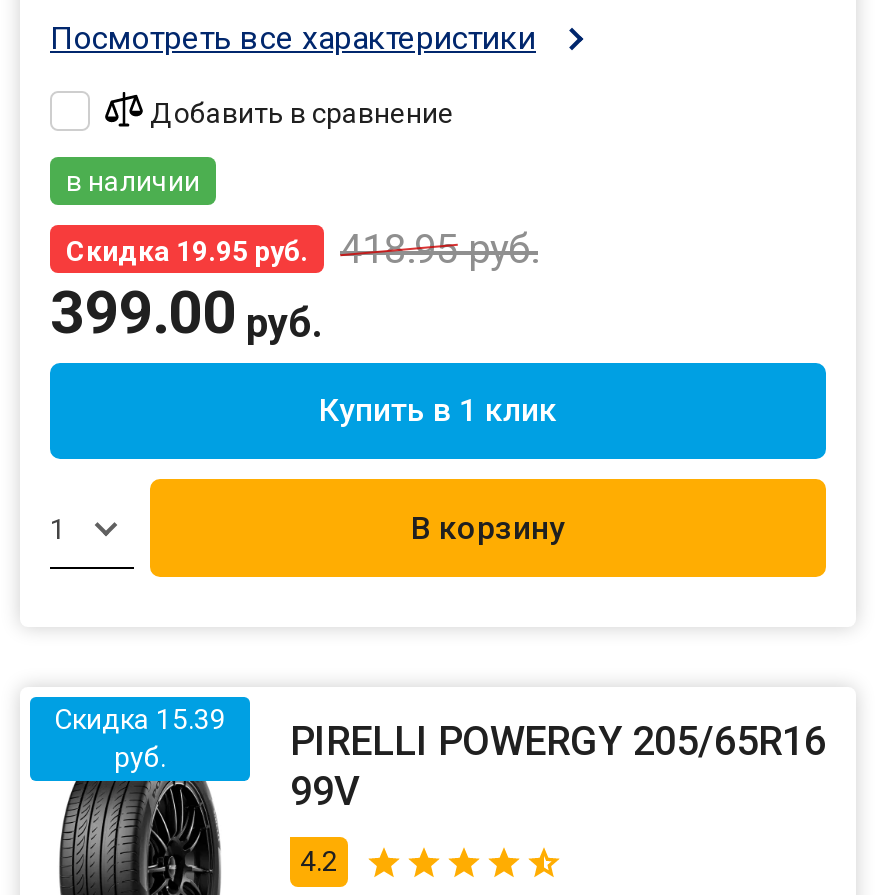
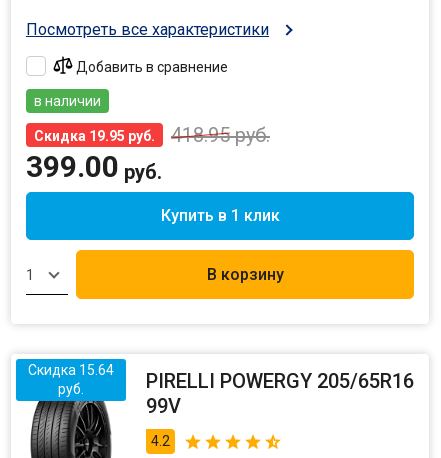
[54,703,826,765] Скидка 15.39 PIRELLI POWERGY 205/65R16 -> [28,362,414,393] Скидка 15.64 PIRELLI POWERGY 205/65R16

